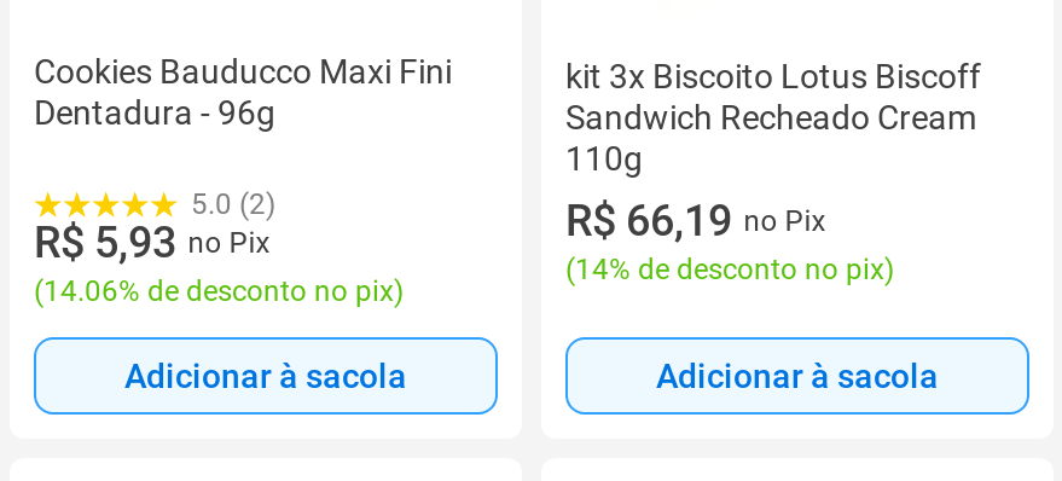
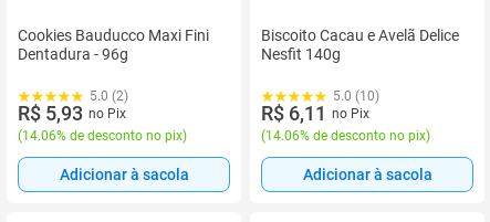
[565,58,981,286] kit 3x Biscoito Lotus Biscoff | Sandwich Recheado Cream | 110g | R$ 66,19 no Pix | (14% de desconto no pix) -> [261,27,459,144] Biscoito Cacau e Avelã Delice | Nesfit 140g | 5.0 (10) | R$ 6,11 no Pix | (14.06% de desconto no pix)

